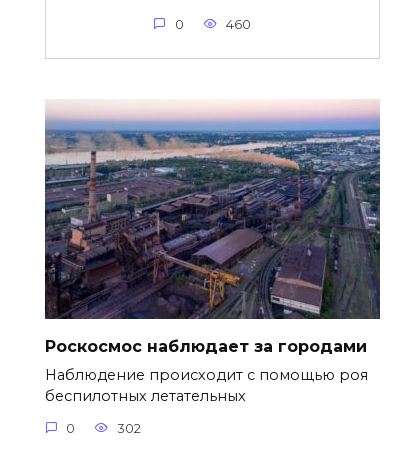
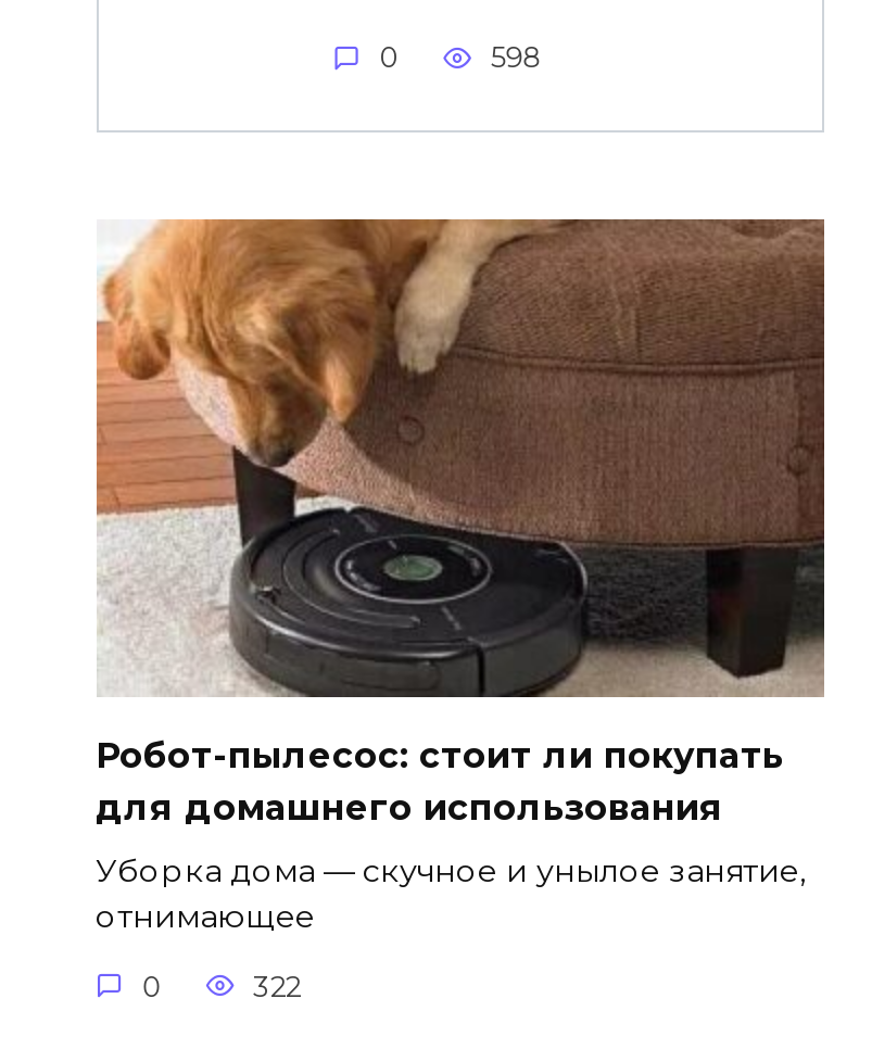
[226,17,251,32] 460 -> [490,42,542,75] 598
[44,98,381,356] [image] | Роскосмос наблюдает за городами -> [94,216,826,830] [image] | Робот-пылесос: стоит ли покупать | для домашнего использования
[44,366,367,405] Наблюдение происходит с помощью роя | беспилотных летательных -> [96,853,806,937] Уборка дома — скучное и унылое занятие, | отнимающее
[117,421,141,436] 302 -> [253,971,301,1004] 322

